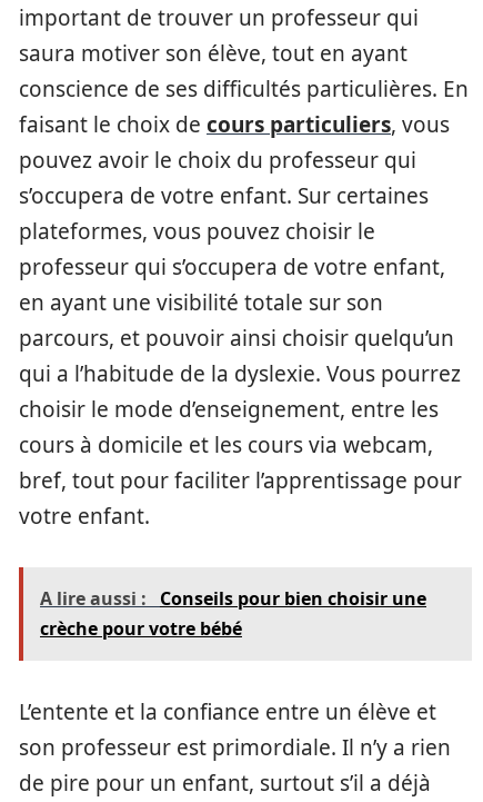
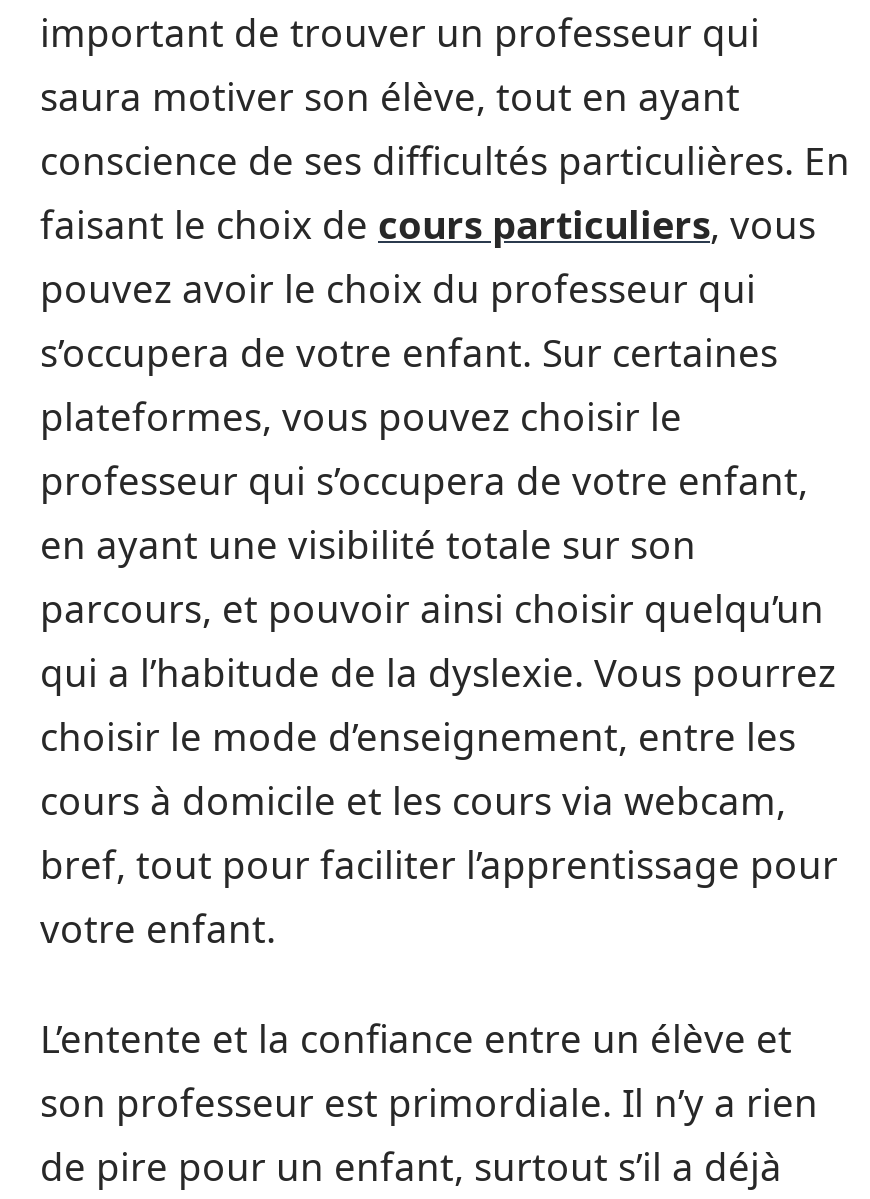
[18,566,471,662] [image] | A lire aussi : Conseils pour bien choisir une | crèche pour votre bébé -> none

